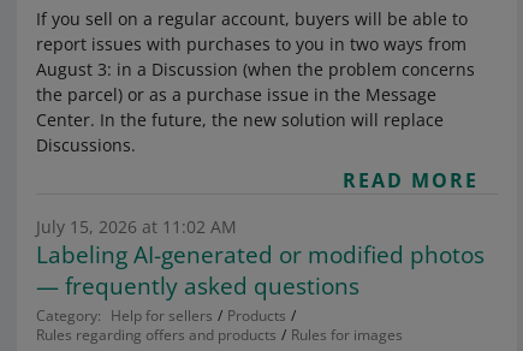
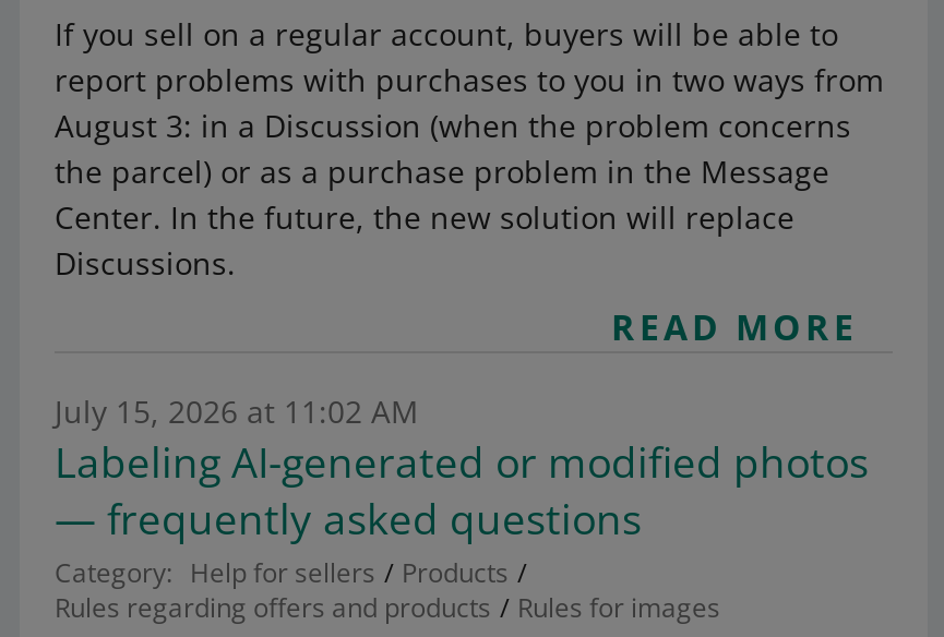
[36,32,466,55] report issues with purchases to you in two ways from -> [55,59,884,100] report problems with purchases to you in two ways from
[36,83,436,106] the parcel) or as a purchase issue in the Message -> [55,151,829,192] the parcel) or as a purchase problem in the Message

